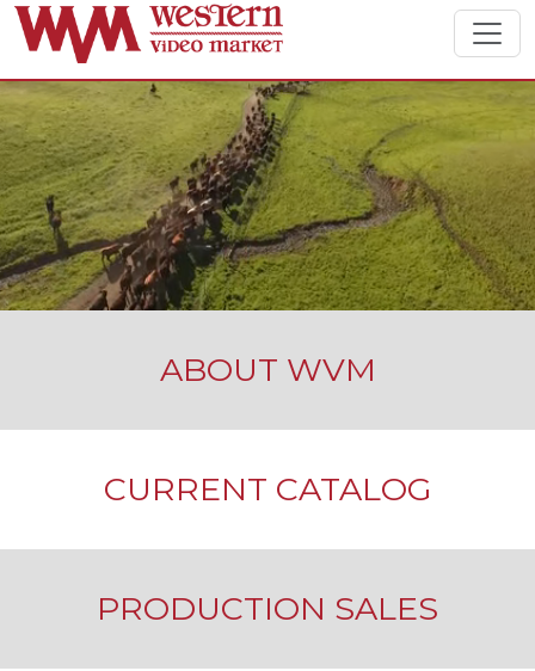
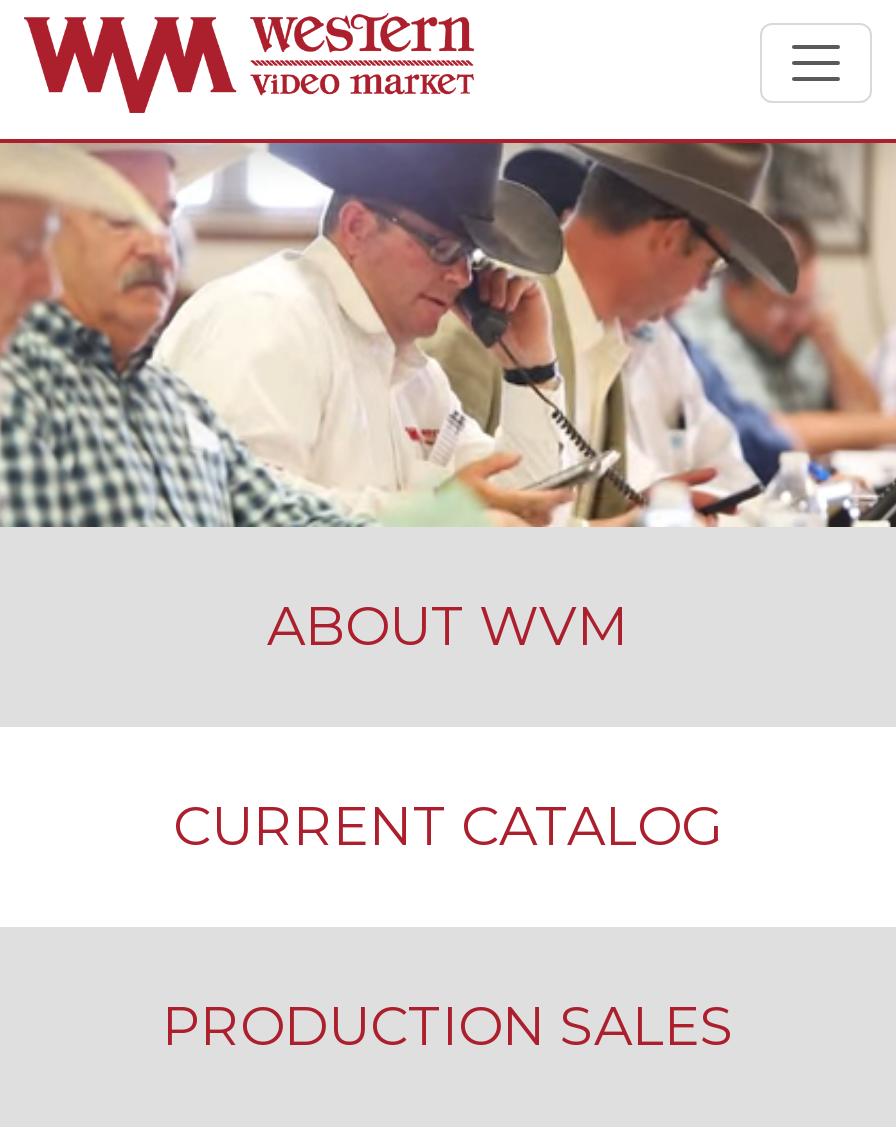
[4,80,531,312] [image] -> [6,141,890,529] [image]

